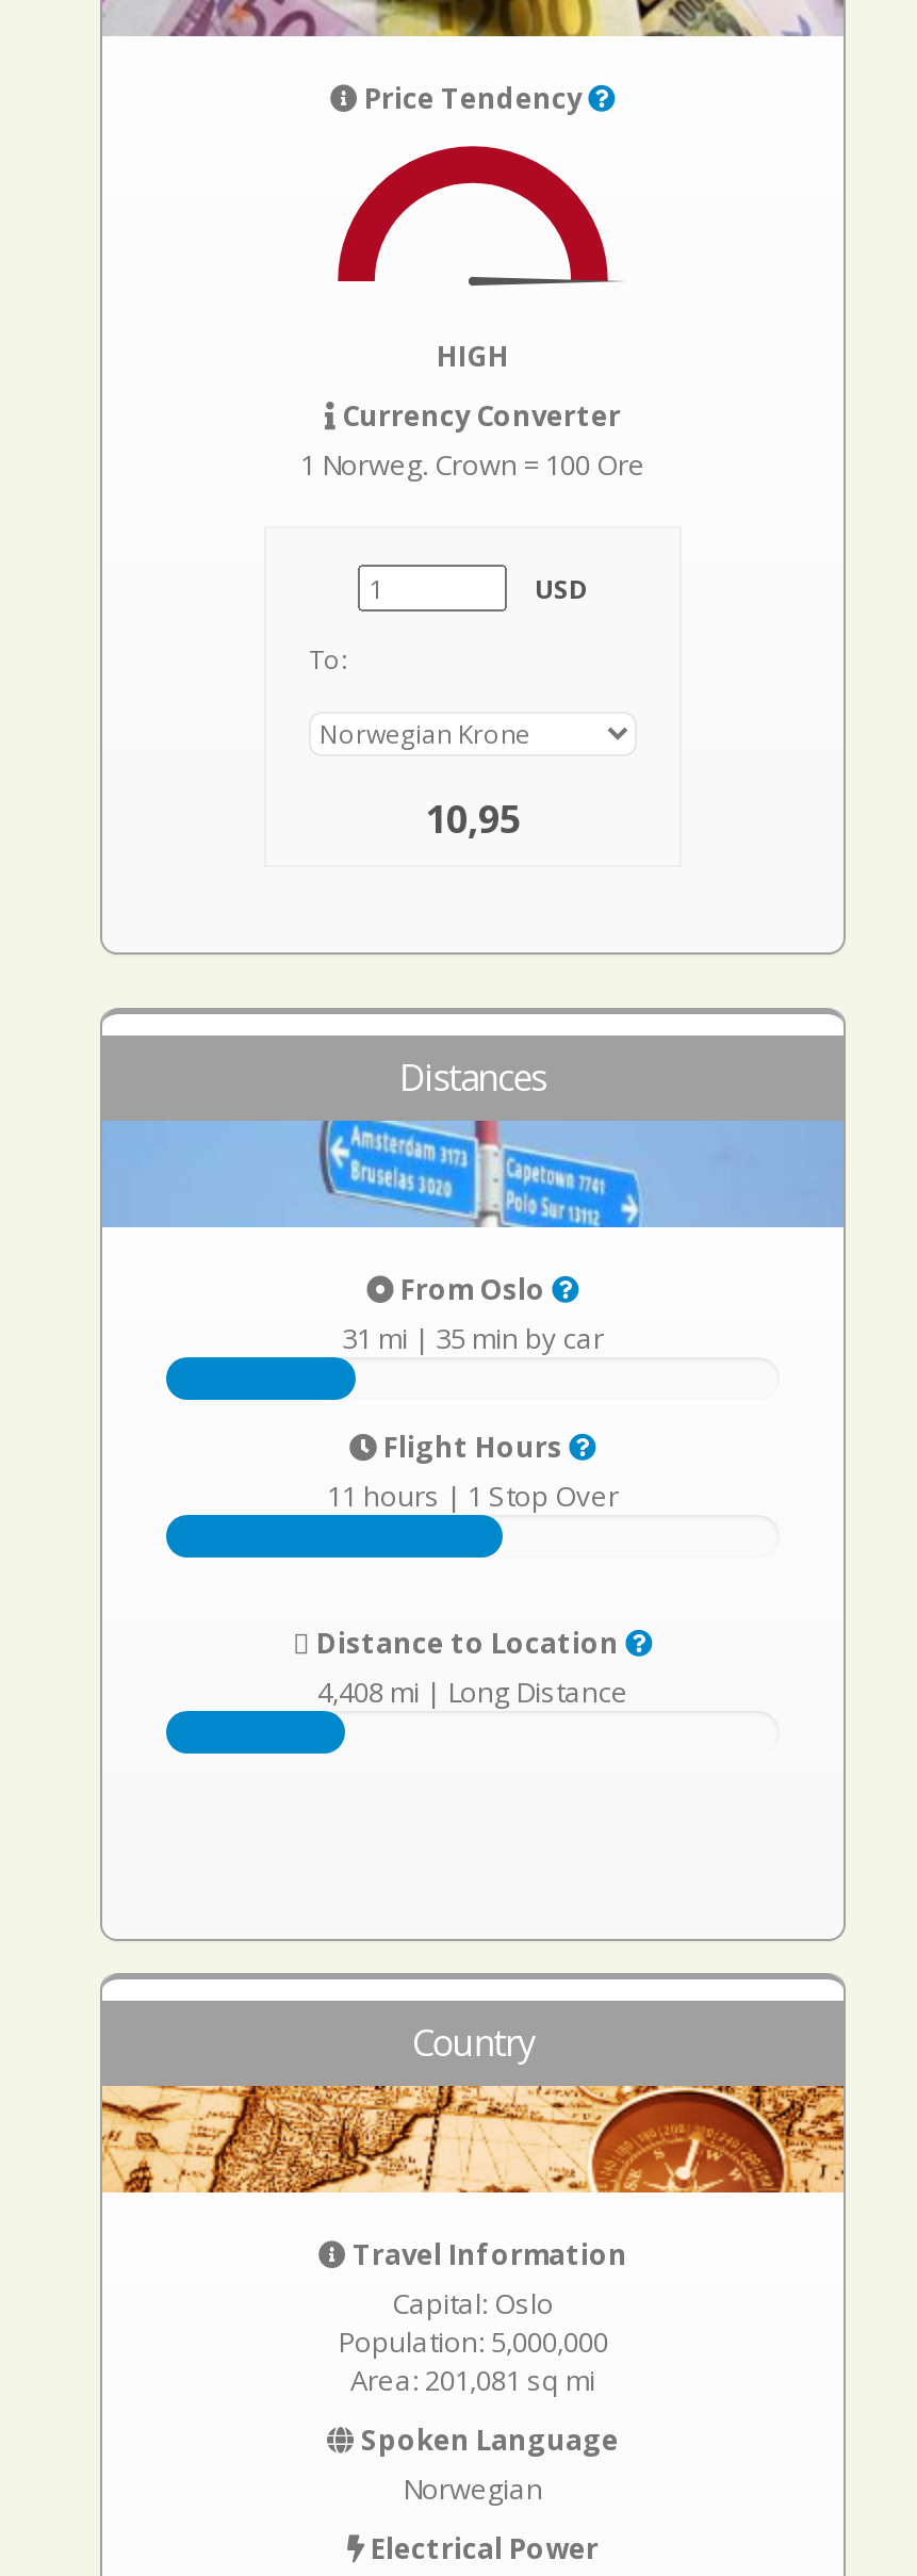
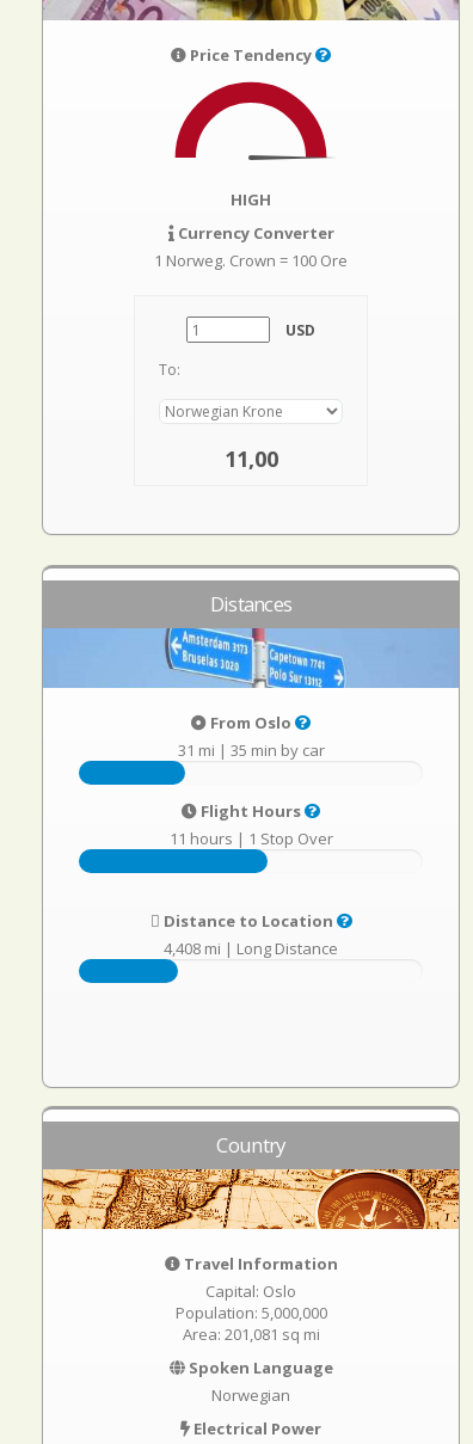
[425,793,521,844] 10,95 -> [224,444,278,473] 11,00

